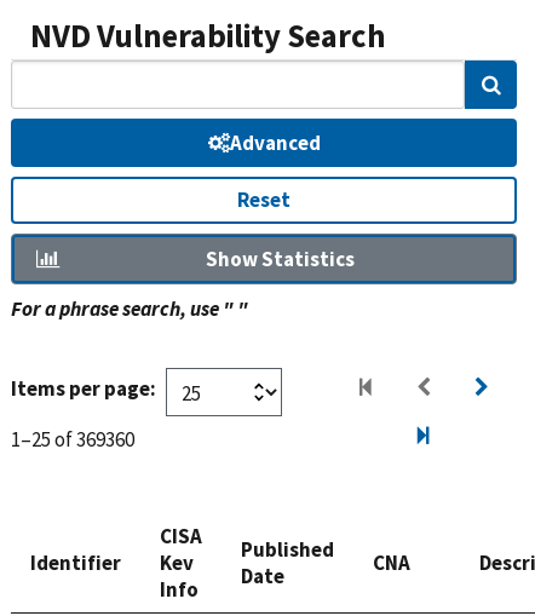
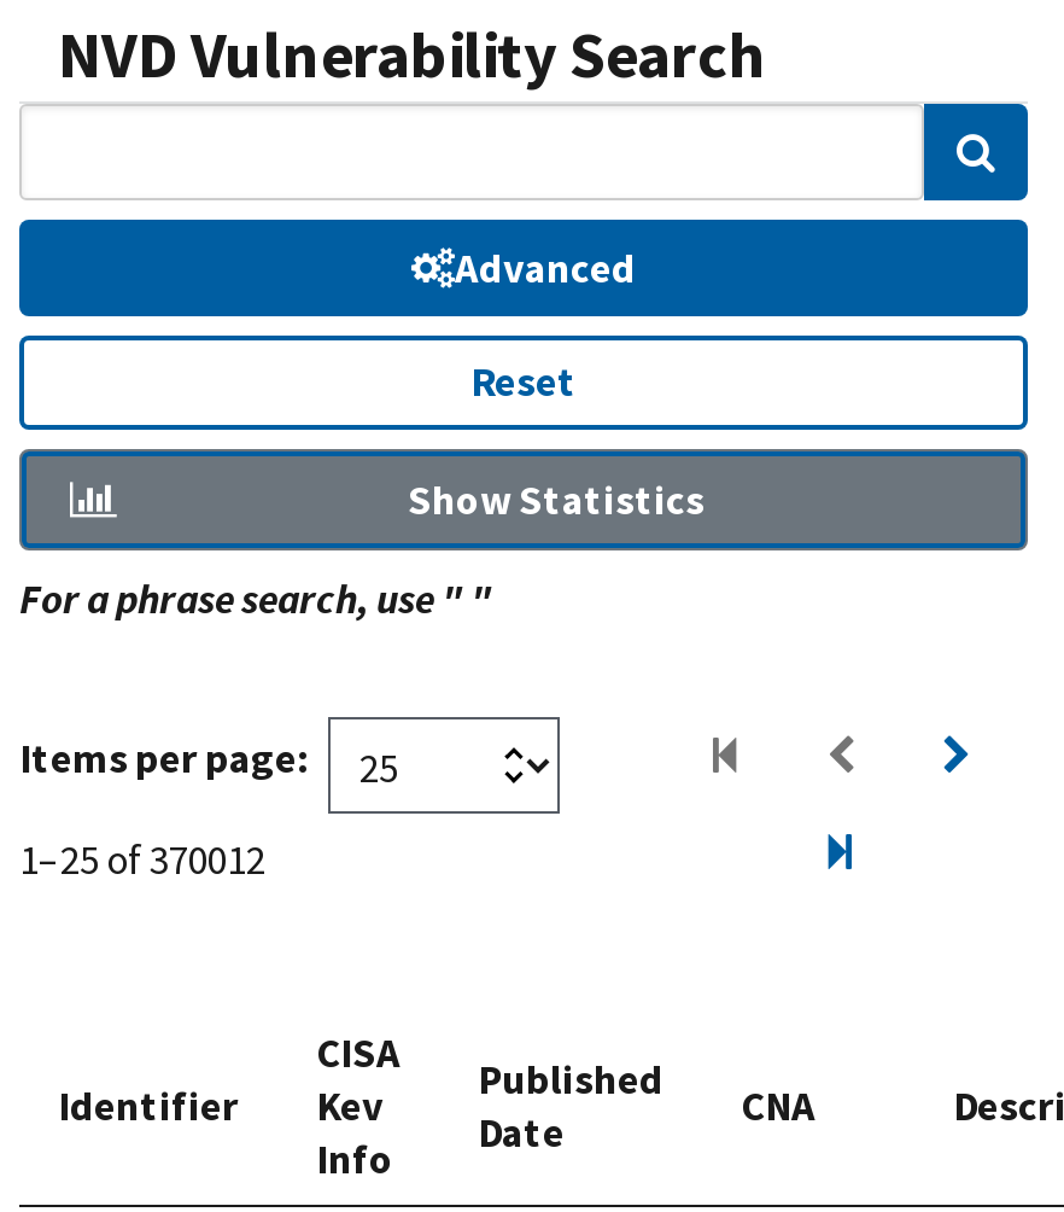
[11,426,134,453] 1–25 of 369360 -> [19,833,265,887] 1–25 of 370012

